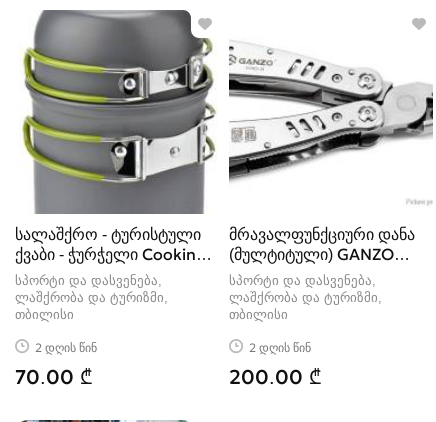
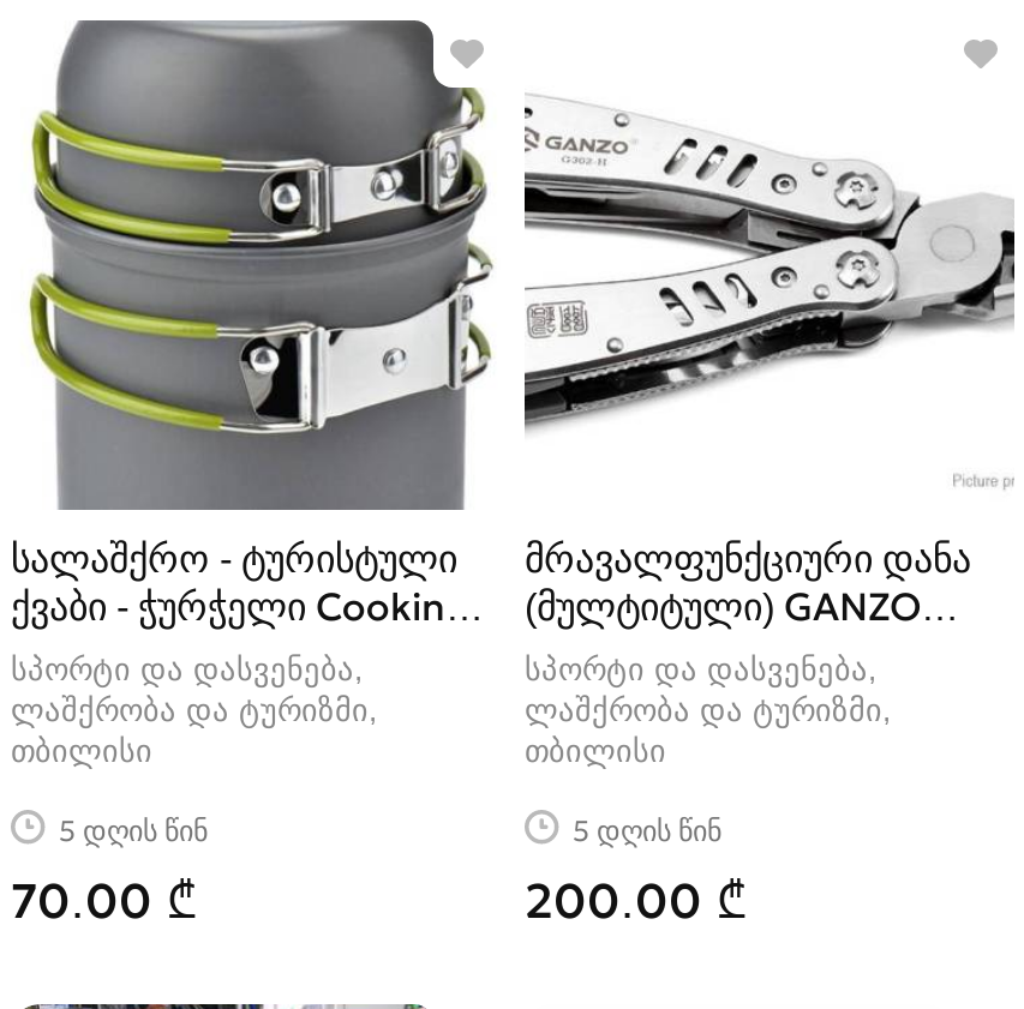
[35,339,97,354] 2 დღის წინ -> [59,811,208,847] 5 დღის წინ
[249,339,311,354] 2 დღის წინ -> [573,811,721,847] 5 დღის წინ

